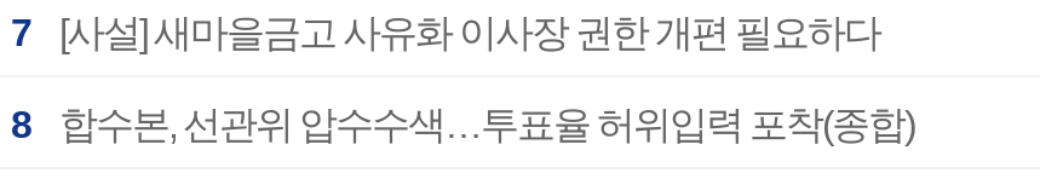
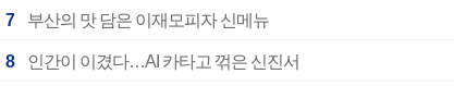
[59,12,880,53] [사설] 새마을금고 사유화 이사장 권한 개편 필요하다 -> [27,11,269,29] 부산의 맛 담은 이재모피자 신메뉴
[59,104,914,145] 합수본, 선관위 압수수색…투표율 허위입력 포착(종합) -> [27,52,299,71] 인간이 이겼다…AI 카타고 꺾은 신진서

